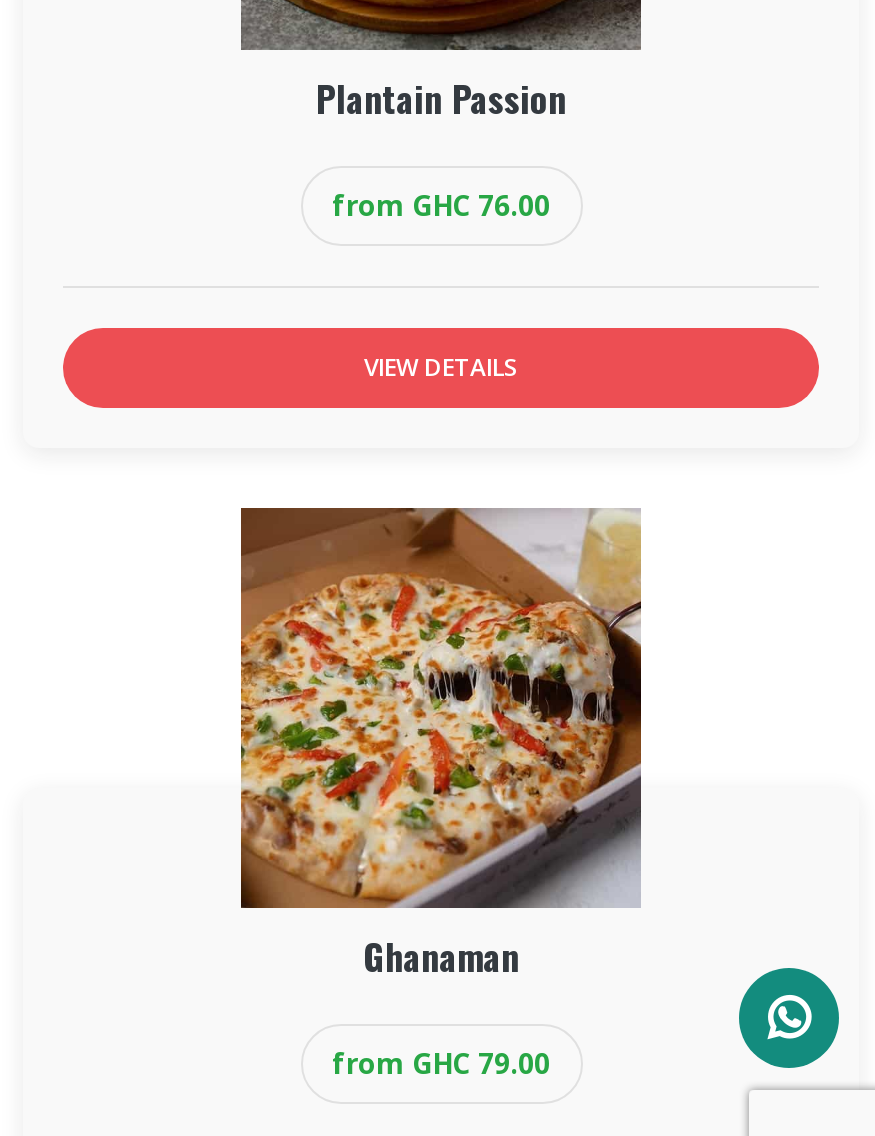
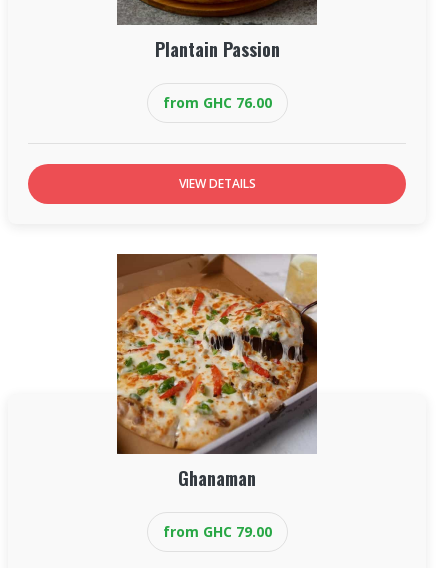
[737,966,841,1070] [image] -> none

